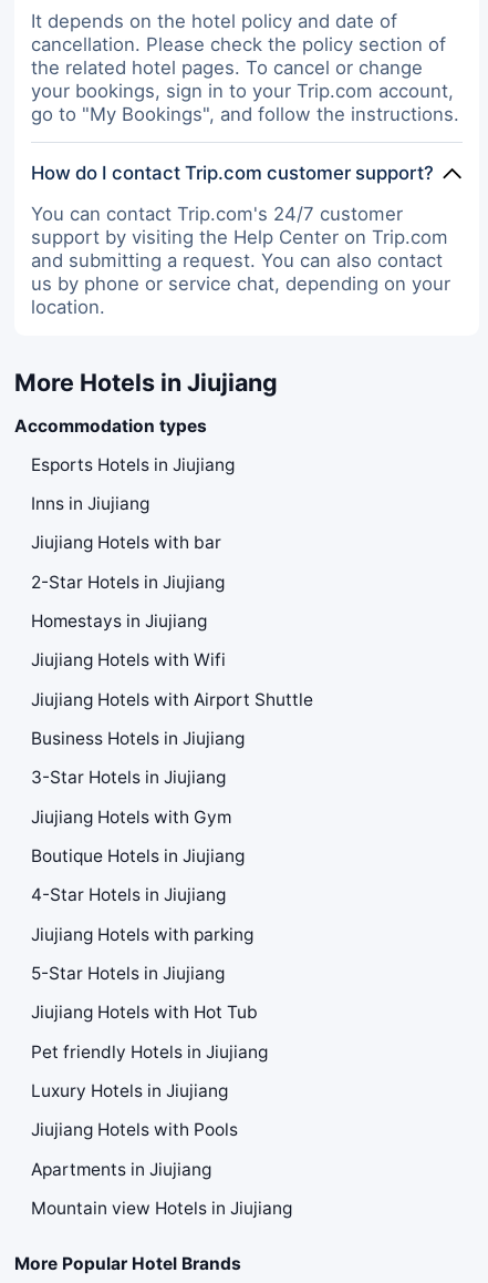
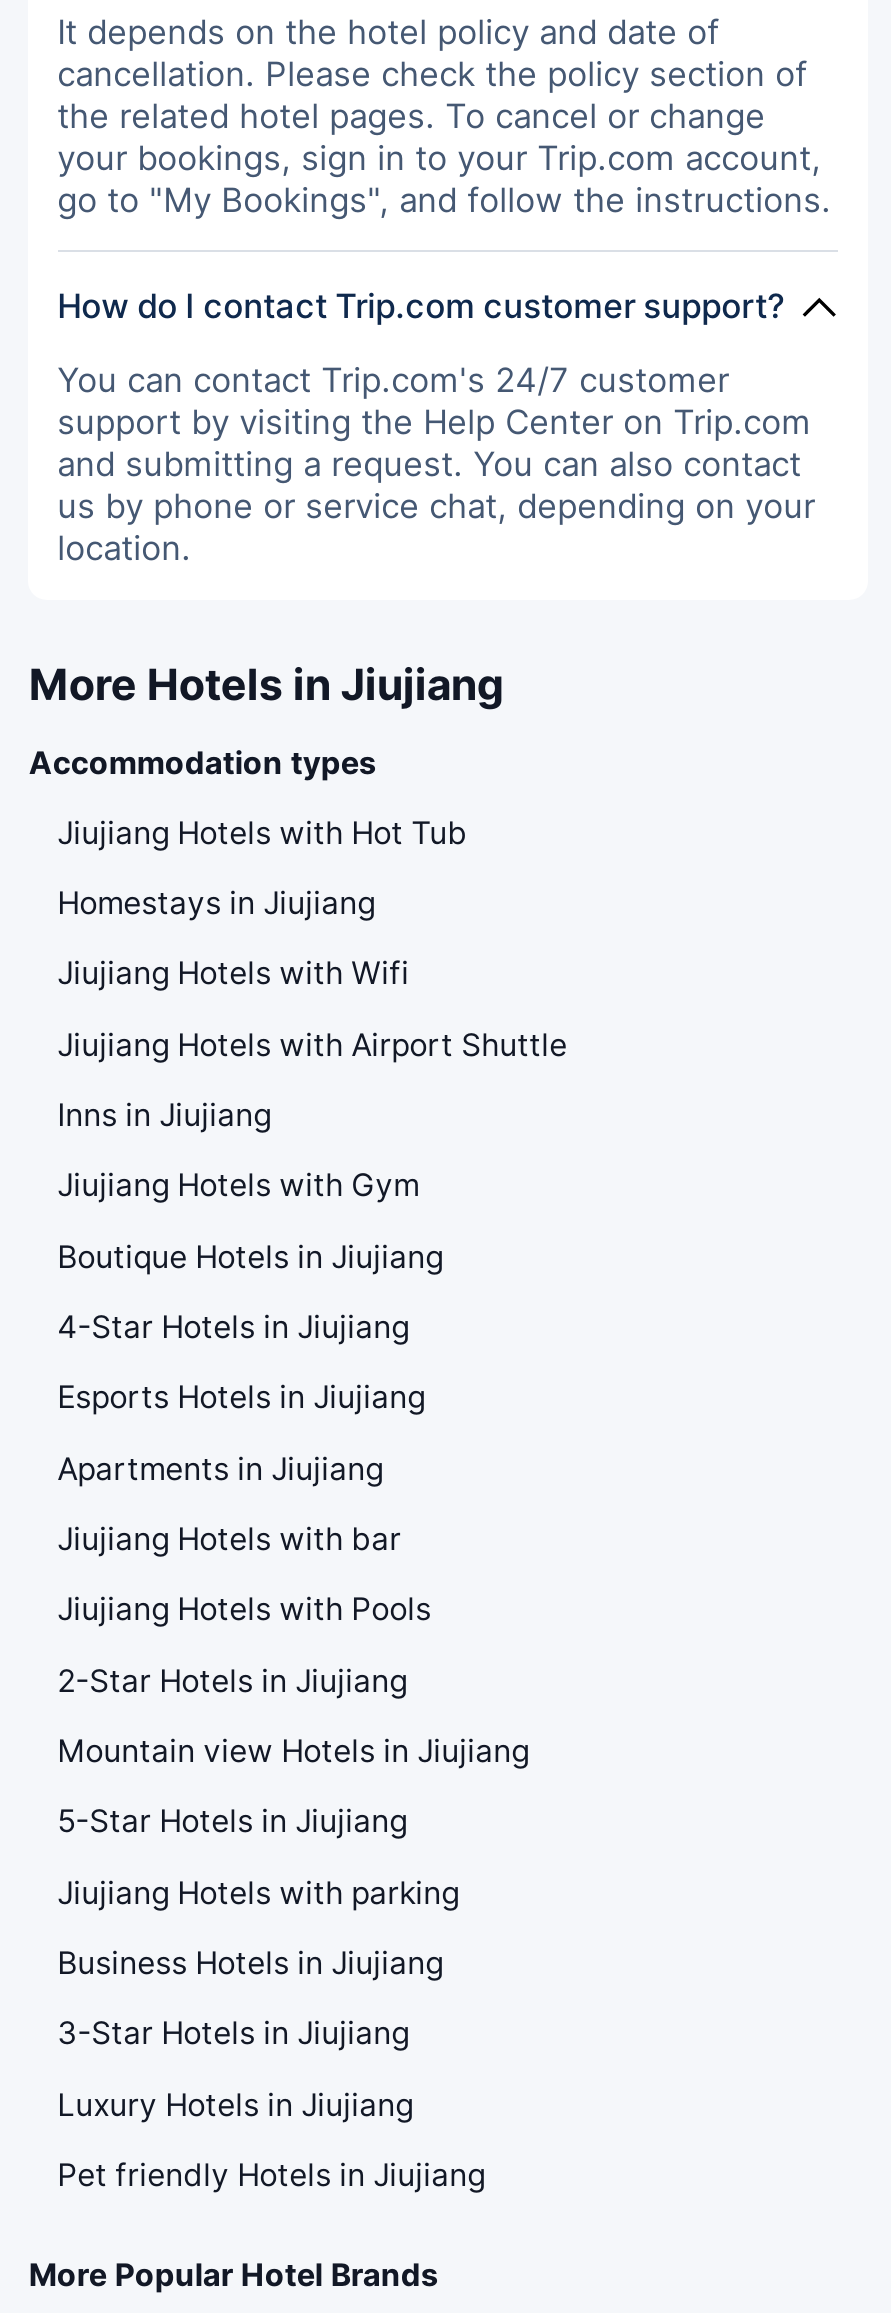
moved [31,454,234,475] -> [57,1379,425,1417]: Esports Hotels in Jiujiang
moved [31,493,149,514] -> [57,1096,271,1134]: Inns in Jiujiang
moved [31,532,224,593] -> [57,1520,407,1700]: Jiujiang Hotels with bar | 2-Star Hotels in Jiujiang
moved [31,611,313,710] -> [57,884,567,1064]: Homestays in Jiujiang | Jiujiang Hotels with Wifi | Jiujiang Hotels with Airport Shuttle
moved [31,728,244,788] -> [57,1944,443,2053]: Business Hotels in Jiujiang | 3-Star Hotels in Jiujiang
moved [31,806,244,906] -> [57,1167,443,1346]: Jiujiang Hotels with Gym | Boutique Hotels in Jiujiang | 4-Star Hotels in Jiujiang
moved [31,924,253,945] -> [57,1874,459,1912]: Jiujiang Hotels with parking
moved [31,963,224,984] -> [57,1803,407,1841]: 5-Star Hotels in Jiujiang
moved [31,1002,258,1023] -> [57,814,467,852]: Jiujiang Hotels with Hot Tub
moved [31,1041,267,1062] -> [57,2156,485,2194]: Pet friendly Hotels in Jiujiang
moved [31,1080,228,1101] -> [57,2085,413,2123]: Luxury Hotels in Jiujiang
moved [31,1119,292,1219] -> [57,1450,529,1770]: Jiujiang Hotels with Pools | Apartments in Jiujiang | Mountain view Hotels in Jiujiang

